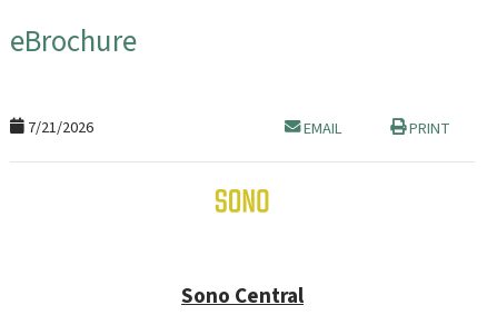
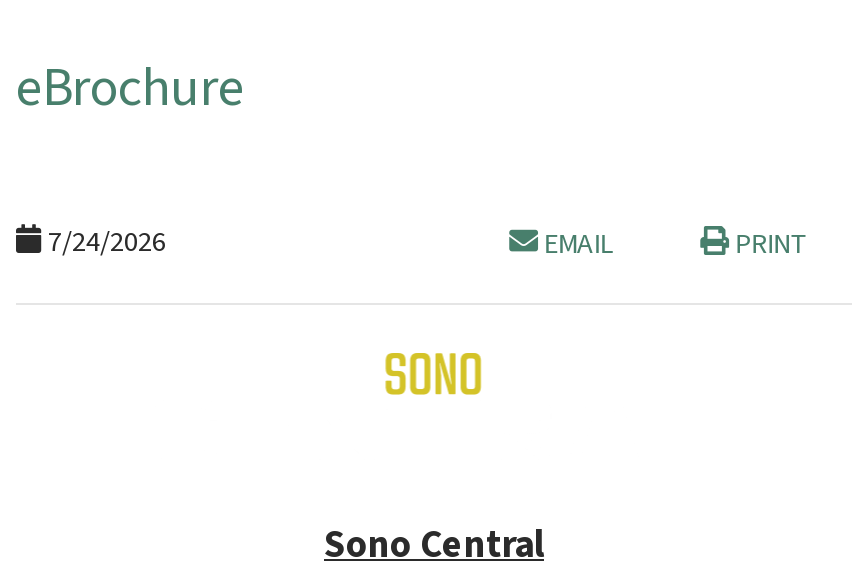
[28,116,93,139] 7/21/2026 -> [48,221,166,263] 7/24/2026

